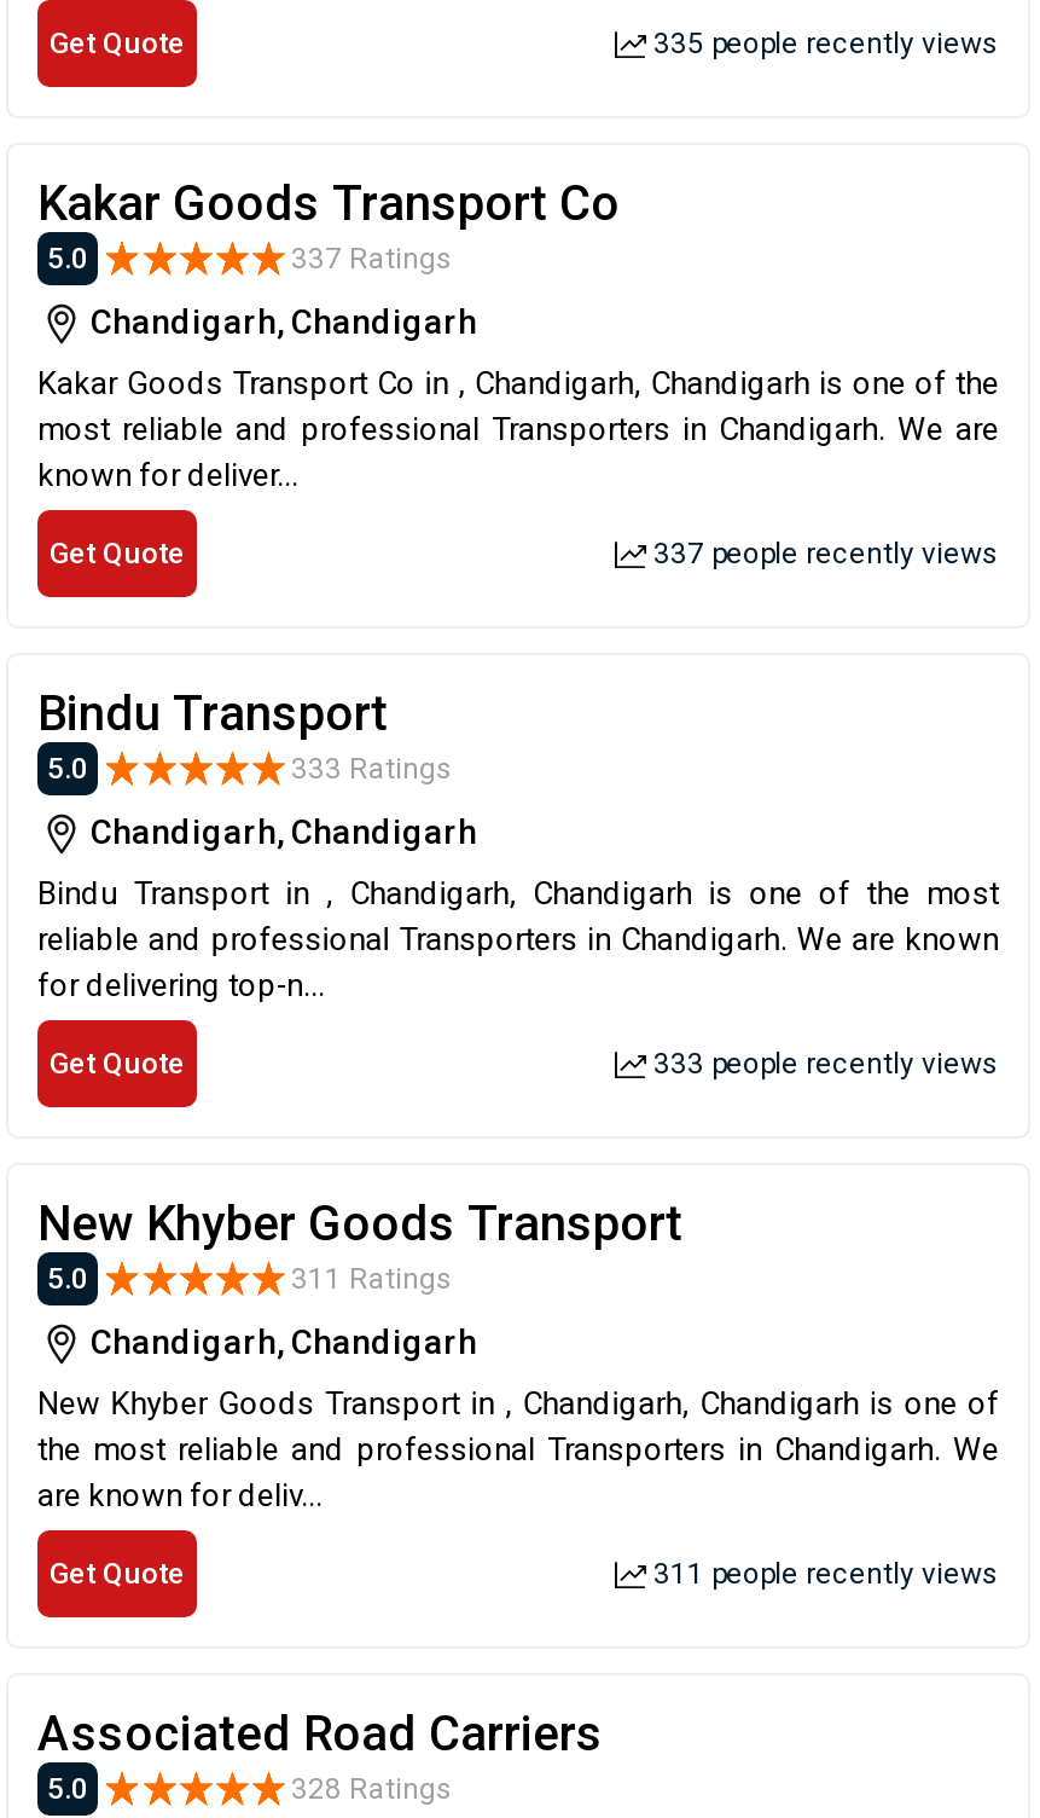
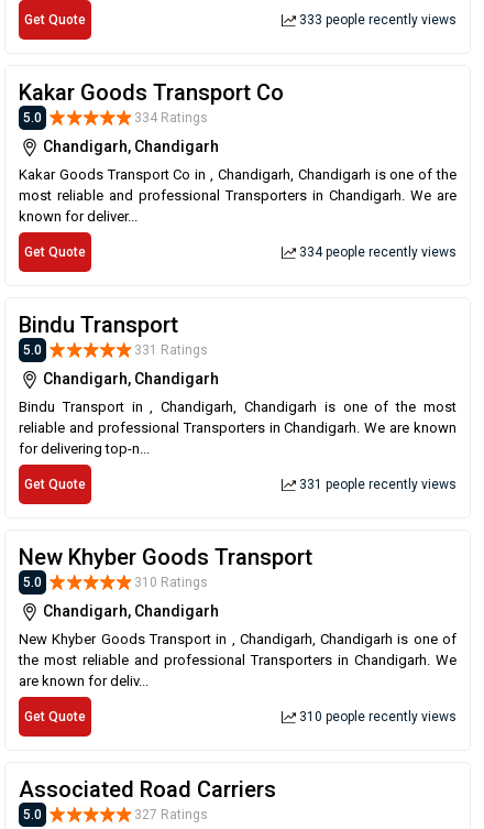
[646,25,999,59] 335 people recently views -> none
[291,241,453,274] 337 Ratings -> [134,110,208,125] 334 Ratings
[646,535,999,569] 337 people recently views -> [296,244,457,259] 334 people recently views
[291,751,453,784] 333 Ratings -> [134,342,208,357] 331 Ratings
moved [646,1046,999,1079] -> [296,12,457,27]: 333 people recently views
none -> [296,476,457,492] 331 people recently views
[291,1261,453,1295] 311 Ratings -> [134,574,208,590] 310 Ratings
[646,1556,999,1590] 311 people recently views -> [296,708,457,724] 310 people recently views
[291,1771,453,1805] 328 Ratings -> [134,806,208,822] 327 Ratings

